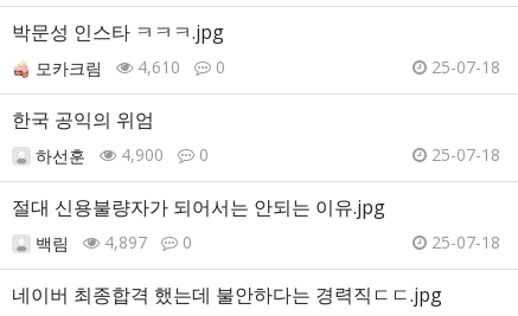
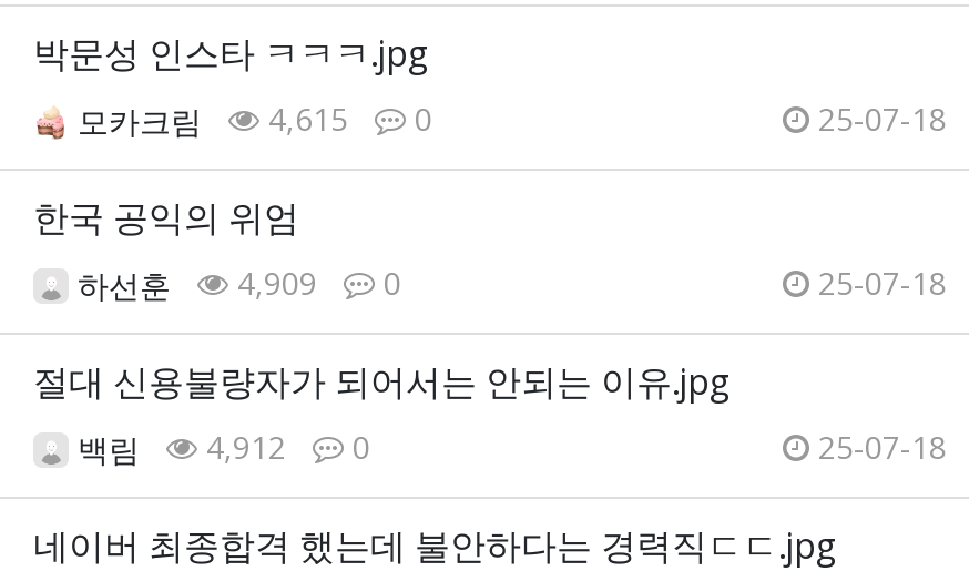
[36,56,225,80] 모카크림 4,610 0 -> [78,98,432,143] 모카크림 4,615 0
[36,143,209,167] 하선훈 4,900 0 -> [78,262,401,307] 하선훈 4,909 0
[36,231,192,255] 백림 4,897 0 -> [78,426,370,471] 백림 4,912 0

